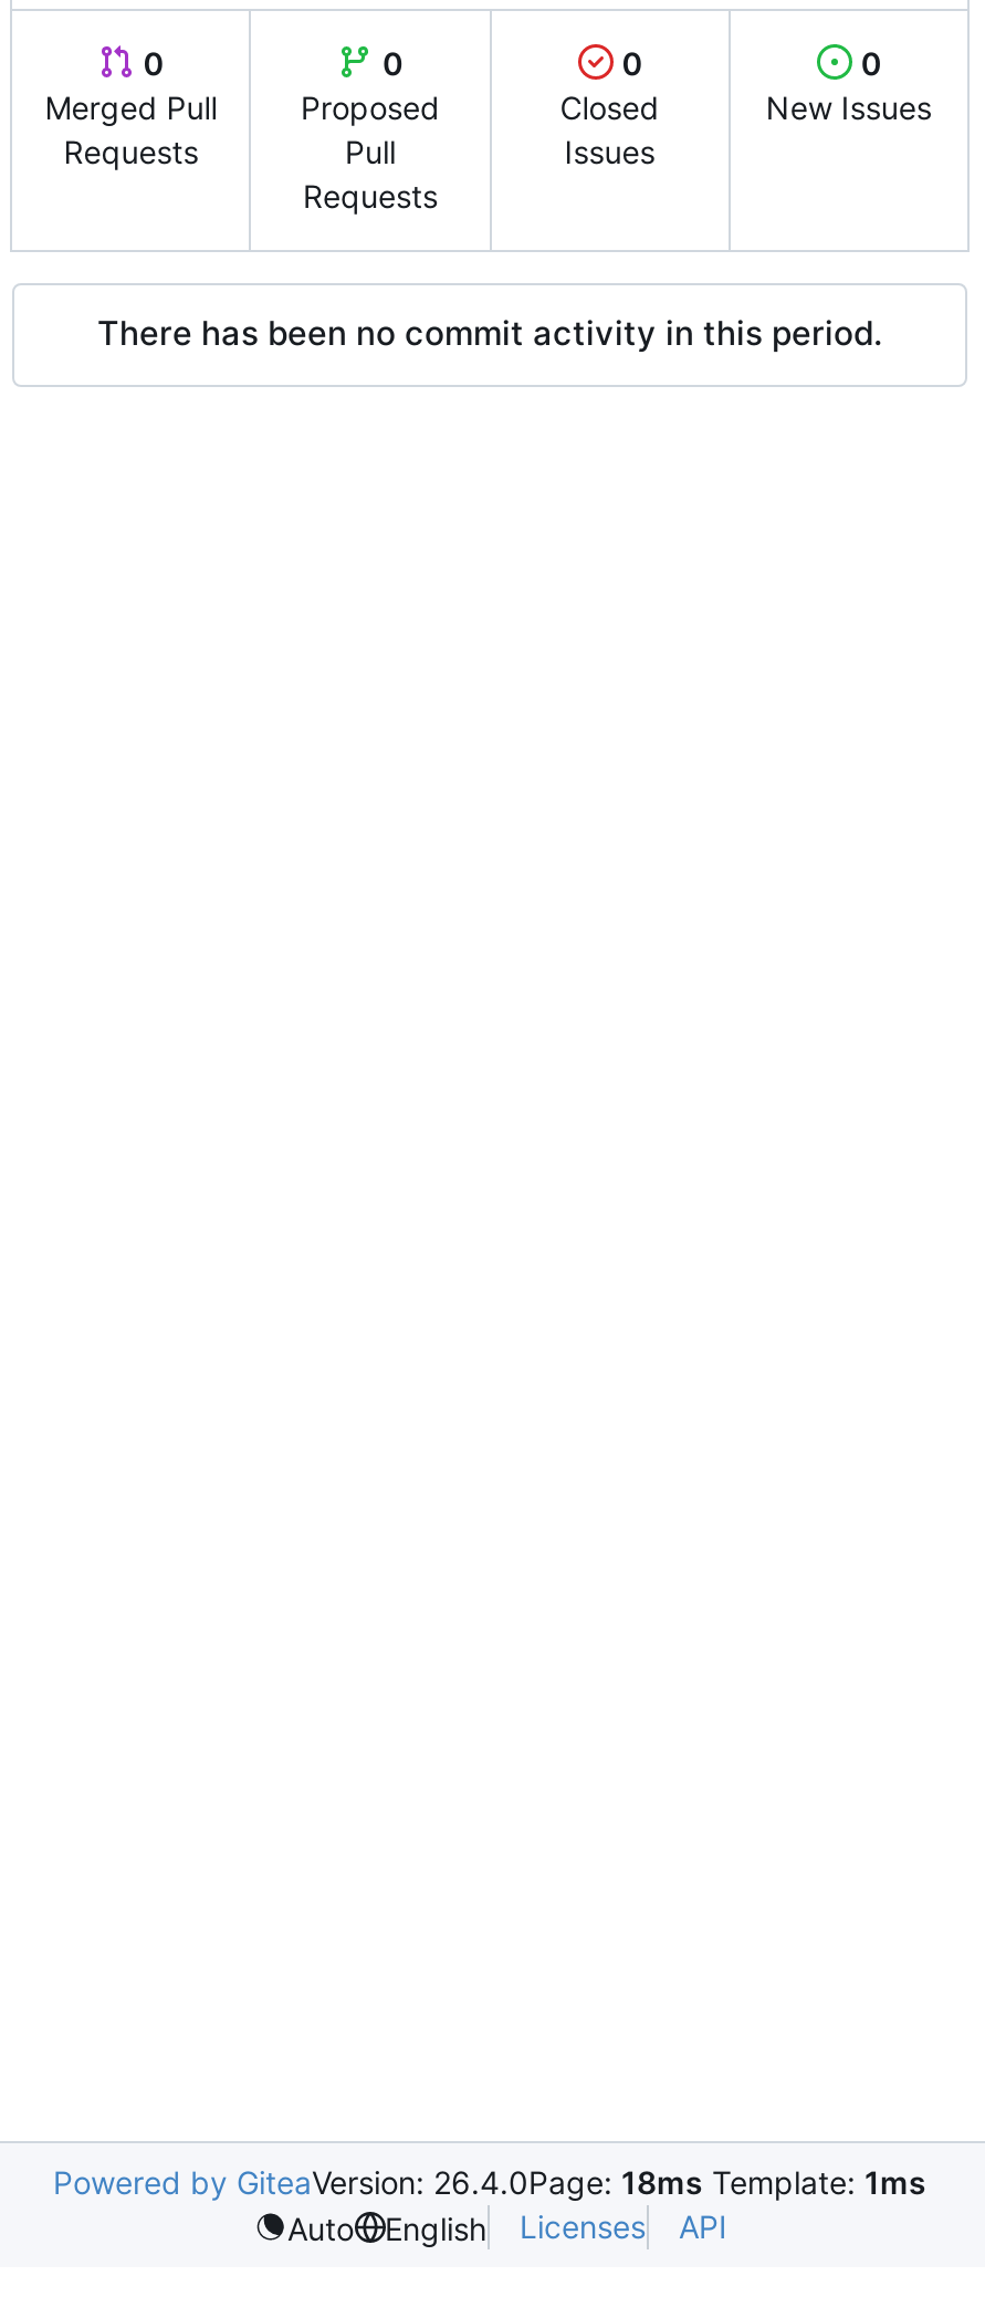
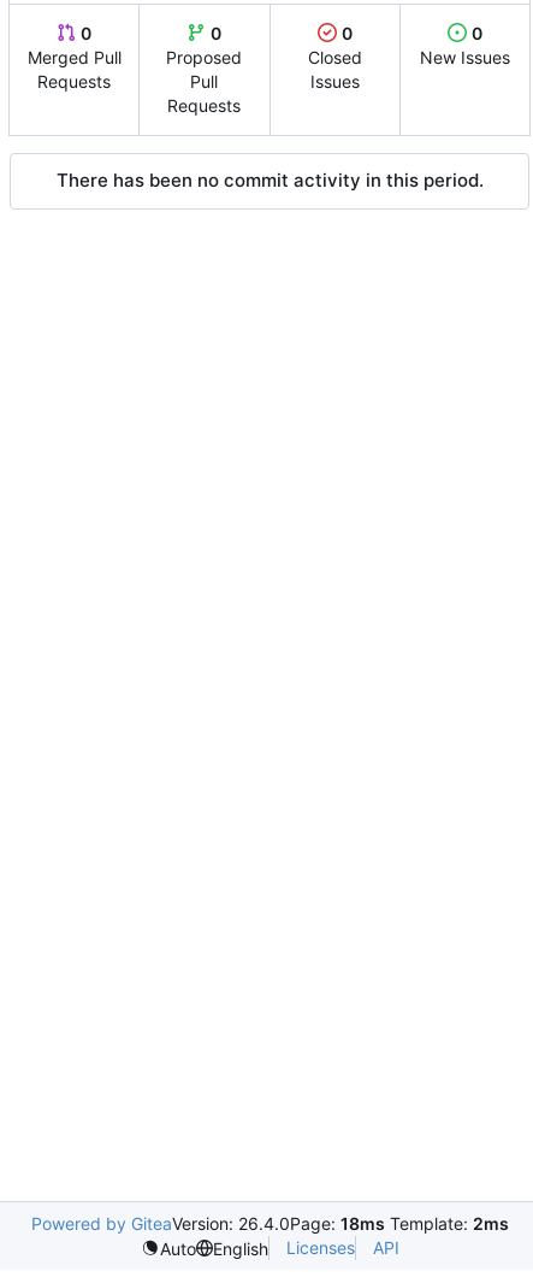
[53,2163,926,2201] Powered by GiteaVersion: 26.4.0Page: 18ms Template: 1ms -> [31,1213,508,1234] Powered by GiteaVersion: 26.4.0Page: 18ms Template: 2ms

